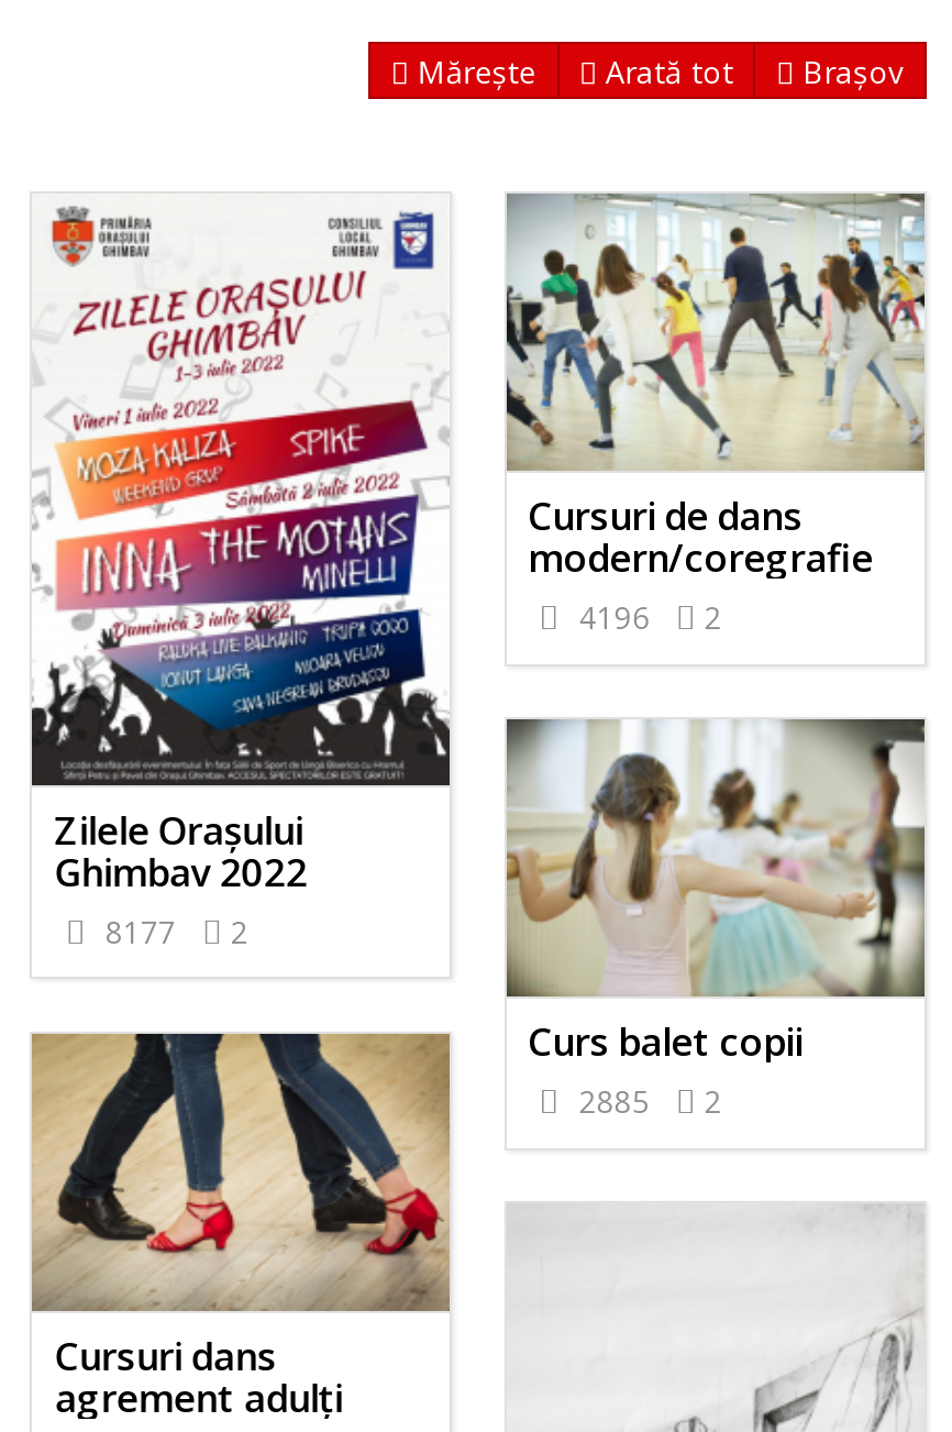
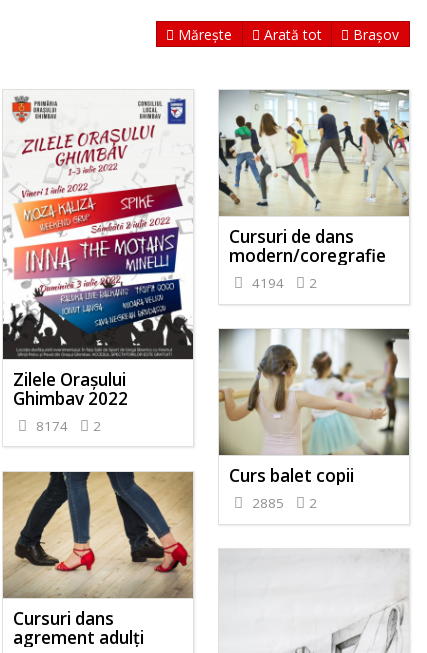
[579,599,722,638] 4196 2 -> [252,274,317,292] 4194 2
[106,912,248,952] 8177 2 -> [36,417,101,435] 8174 2

